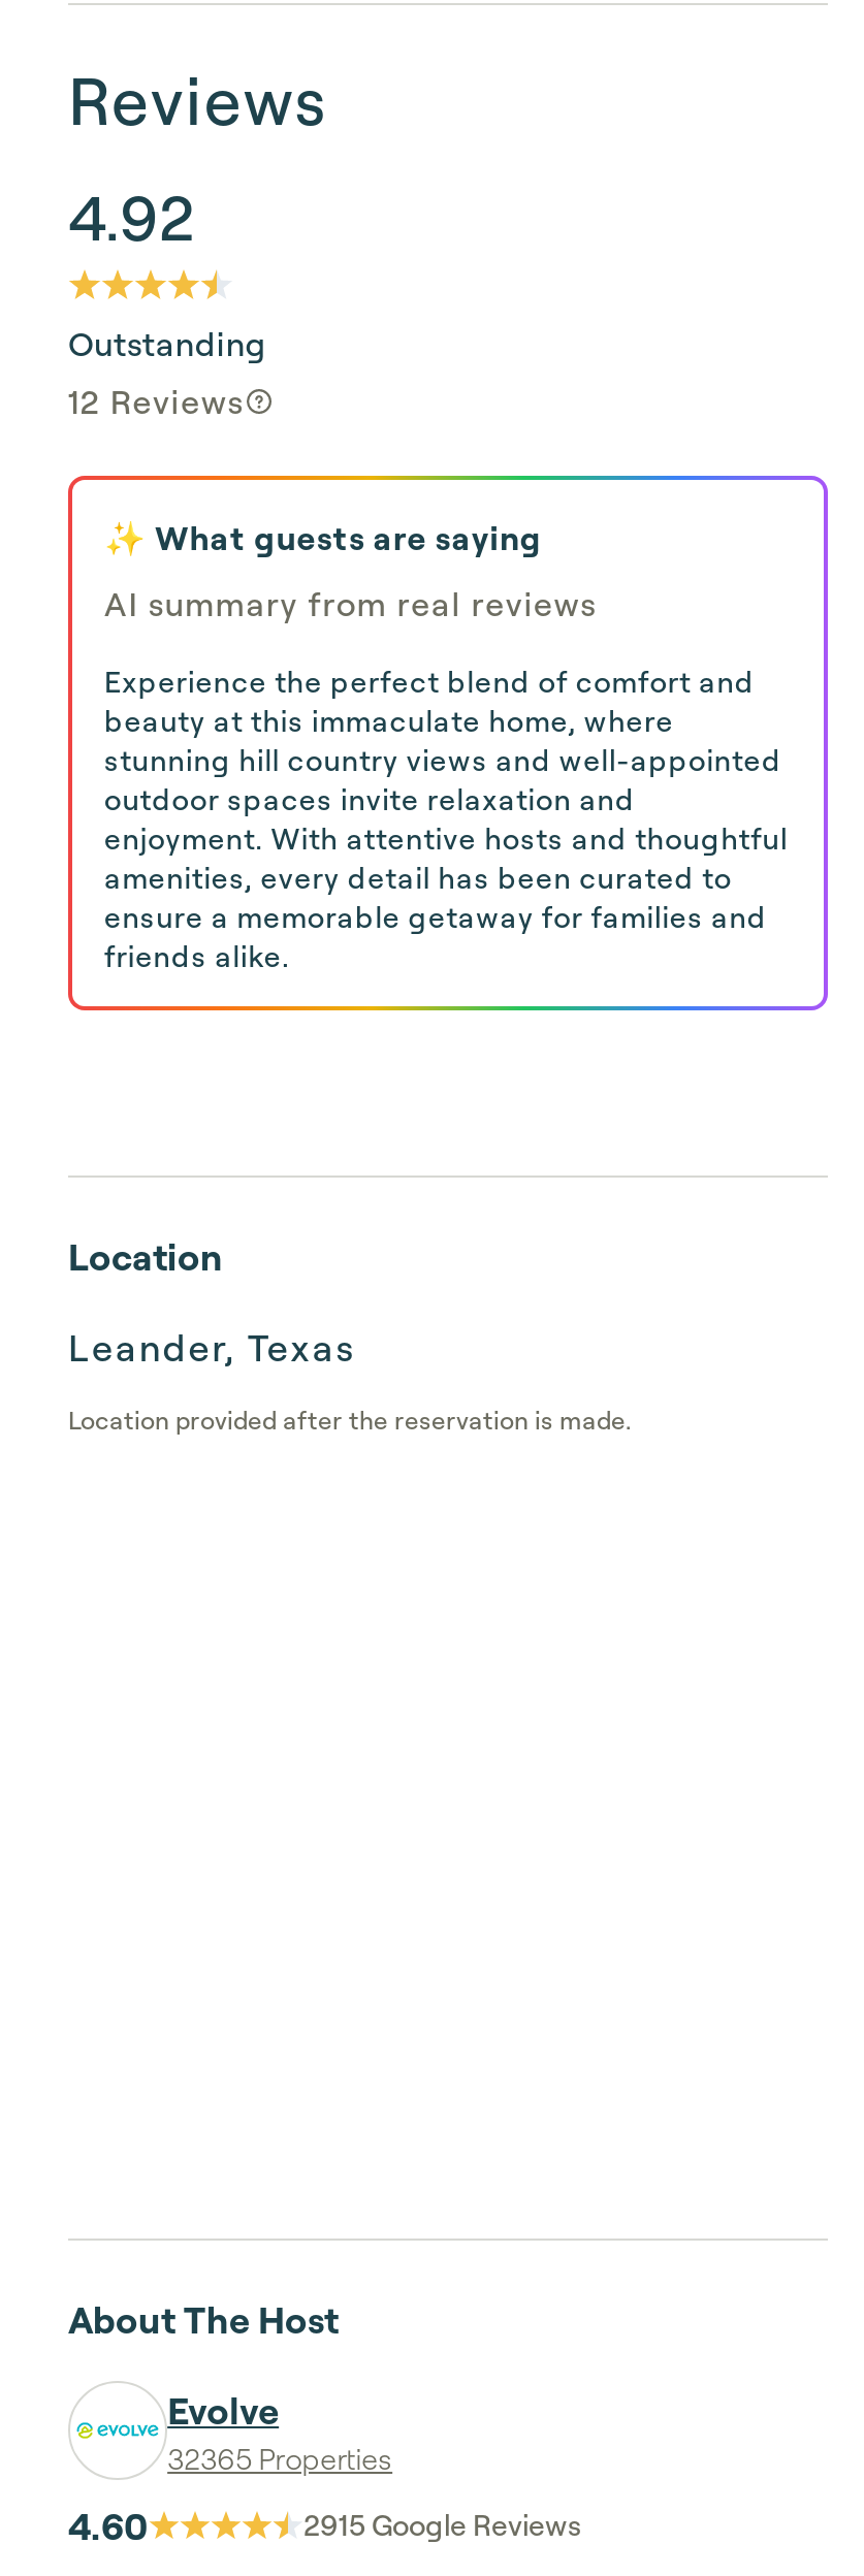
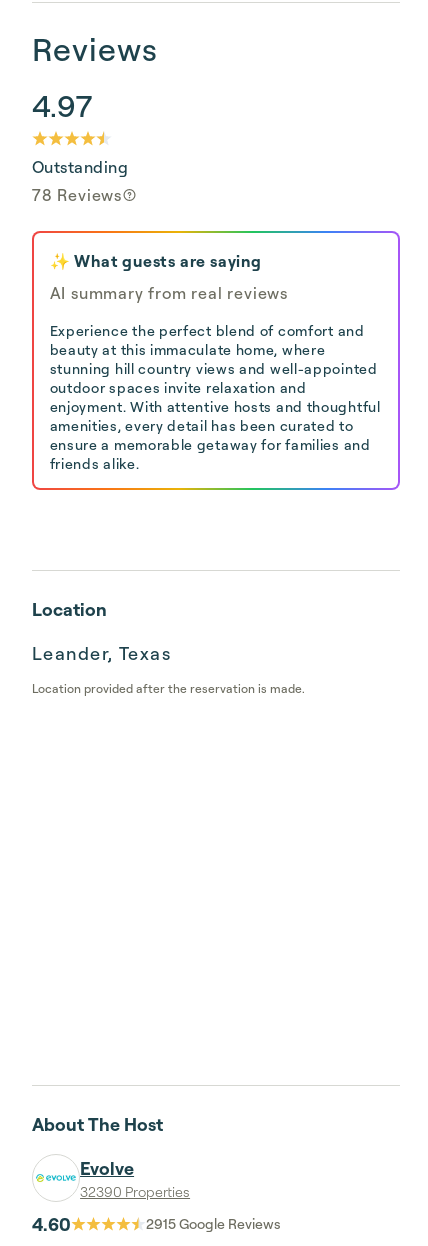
[68,176,194,255] 4.92 -> [32,86,92,124] 4.97
[68,381,244,422] 12 Reviews -> [32,185,122,205] 78 Reviews
[167,2441,392,2476] 32365 Properties -> [80,1183,190,1200] 32390 Properties

